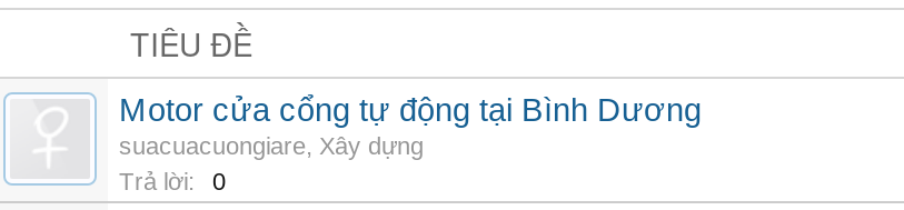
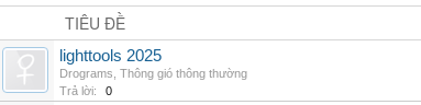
[119,92,702,159] Motor cửa cổng tự động tại Bình Dương | suacuacuongiare, Xây dựng -> [59,47,247,80] lighttools 2025 | Drograms, Thông gió thông thường

